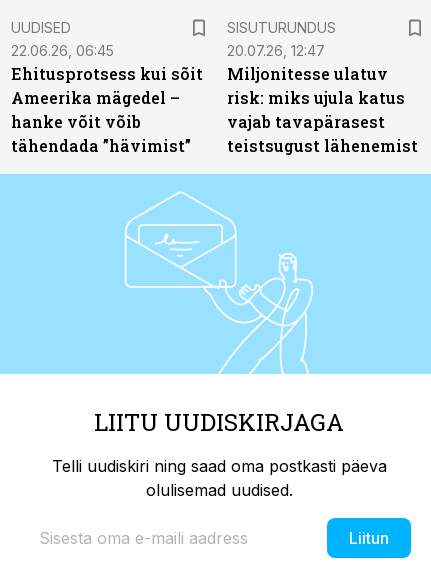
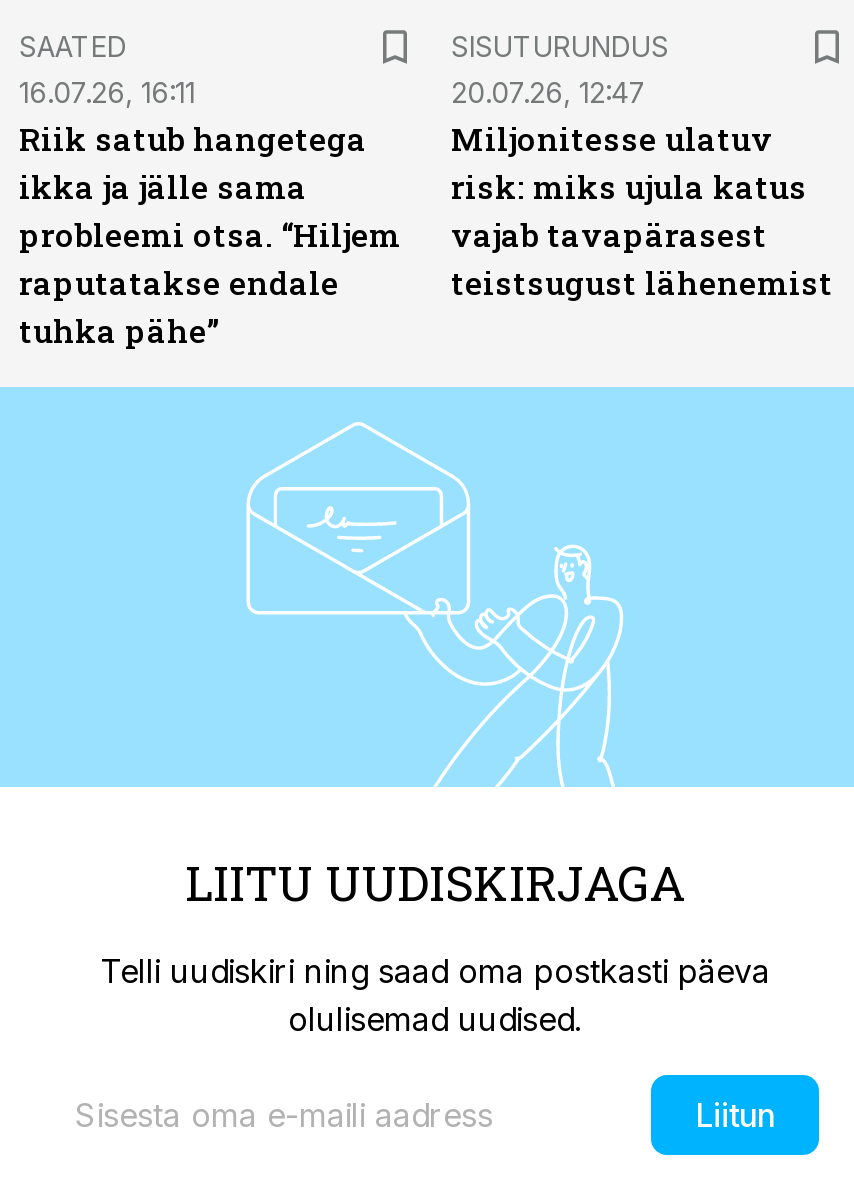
[11,19,203,156] UUDISED | 22.06.26, 06:45 | Ehitusprotsess kui sõit | Ameerika mägedel – | hanke võit võib | tähendada ”hävimist” -> [19,29,401,351] SAATED | 16.07.26, 16:11 | Riik satub hangetega | ikka ja jälle sama | probleemi otsa. “Hiljem | raputatakse endale | tuhka pähe”

